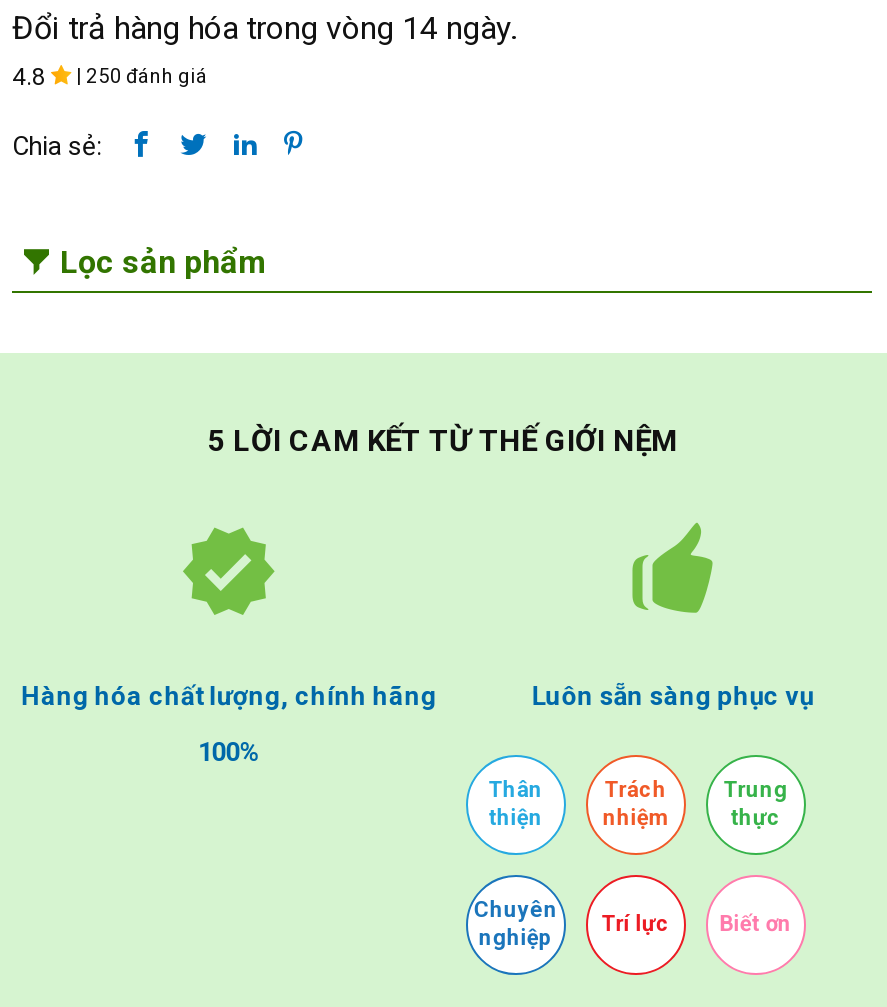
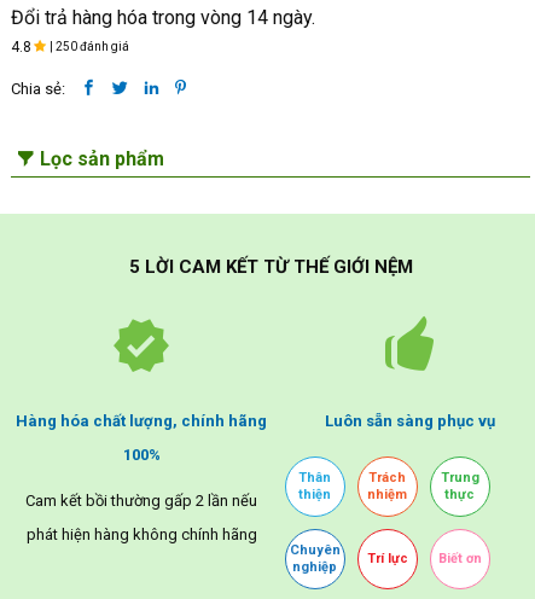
none -> [26,491,258,543] Cam kết bồi thường gấp 2 lần nếu | phát hiện hàng không chính hãng

